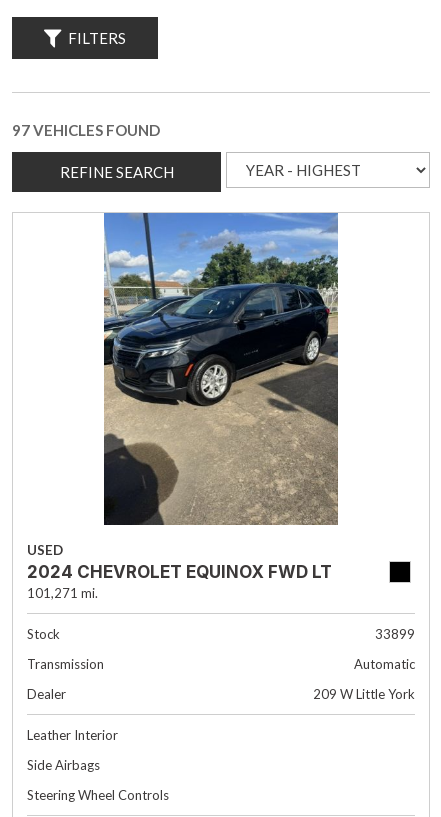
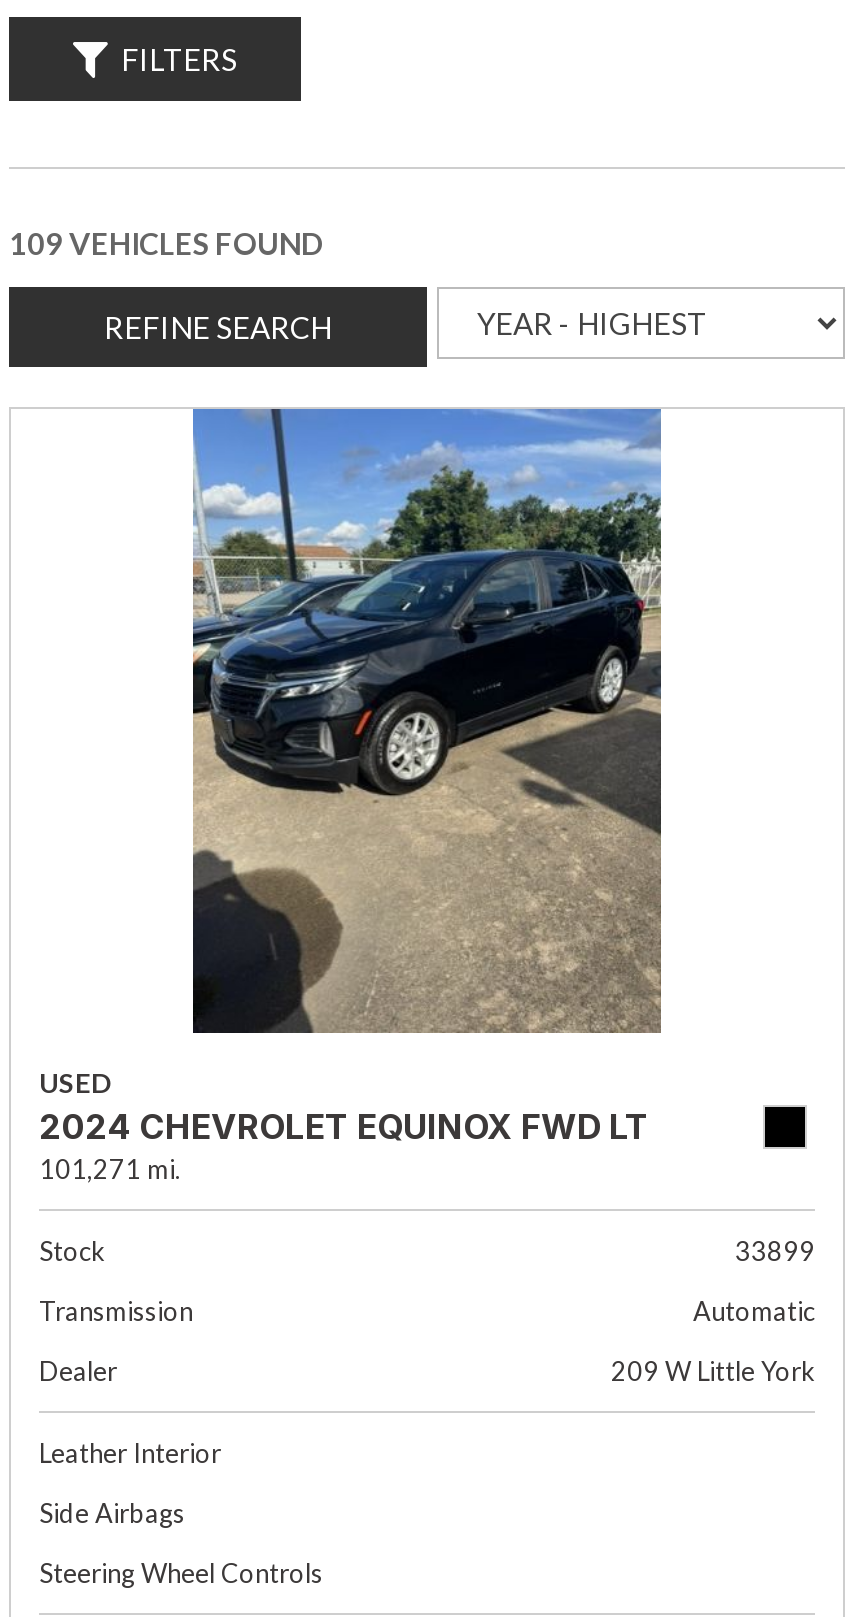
[12,121,160,139] 97 VEHICLES FOUND -> [9,225,323,261] 109 VEHICLES FOUND

